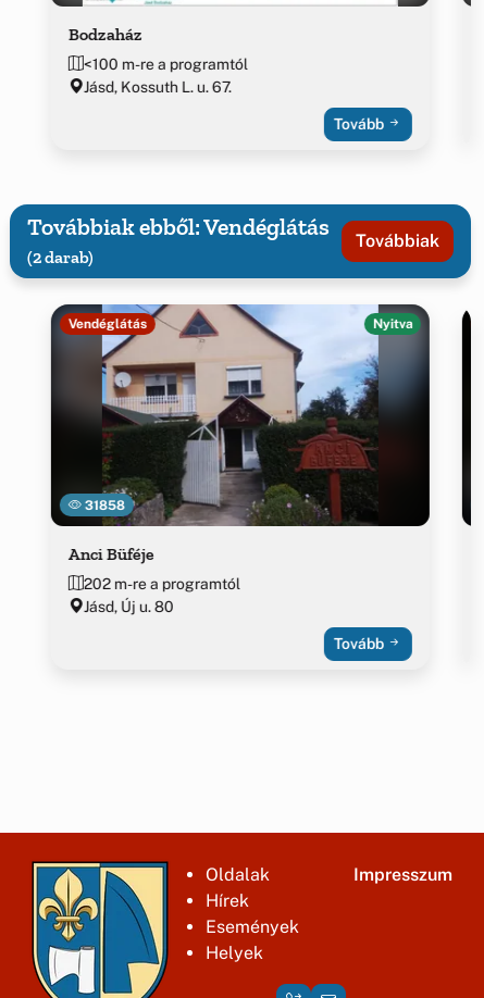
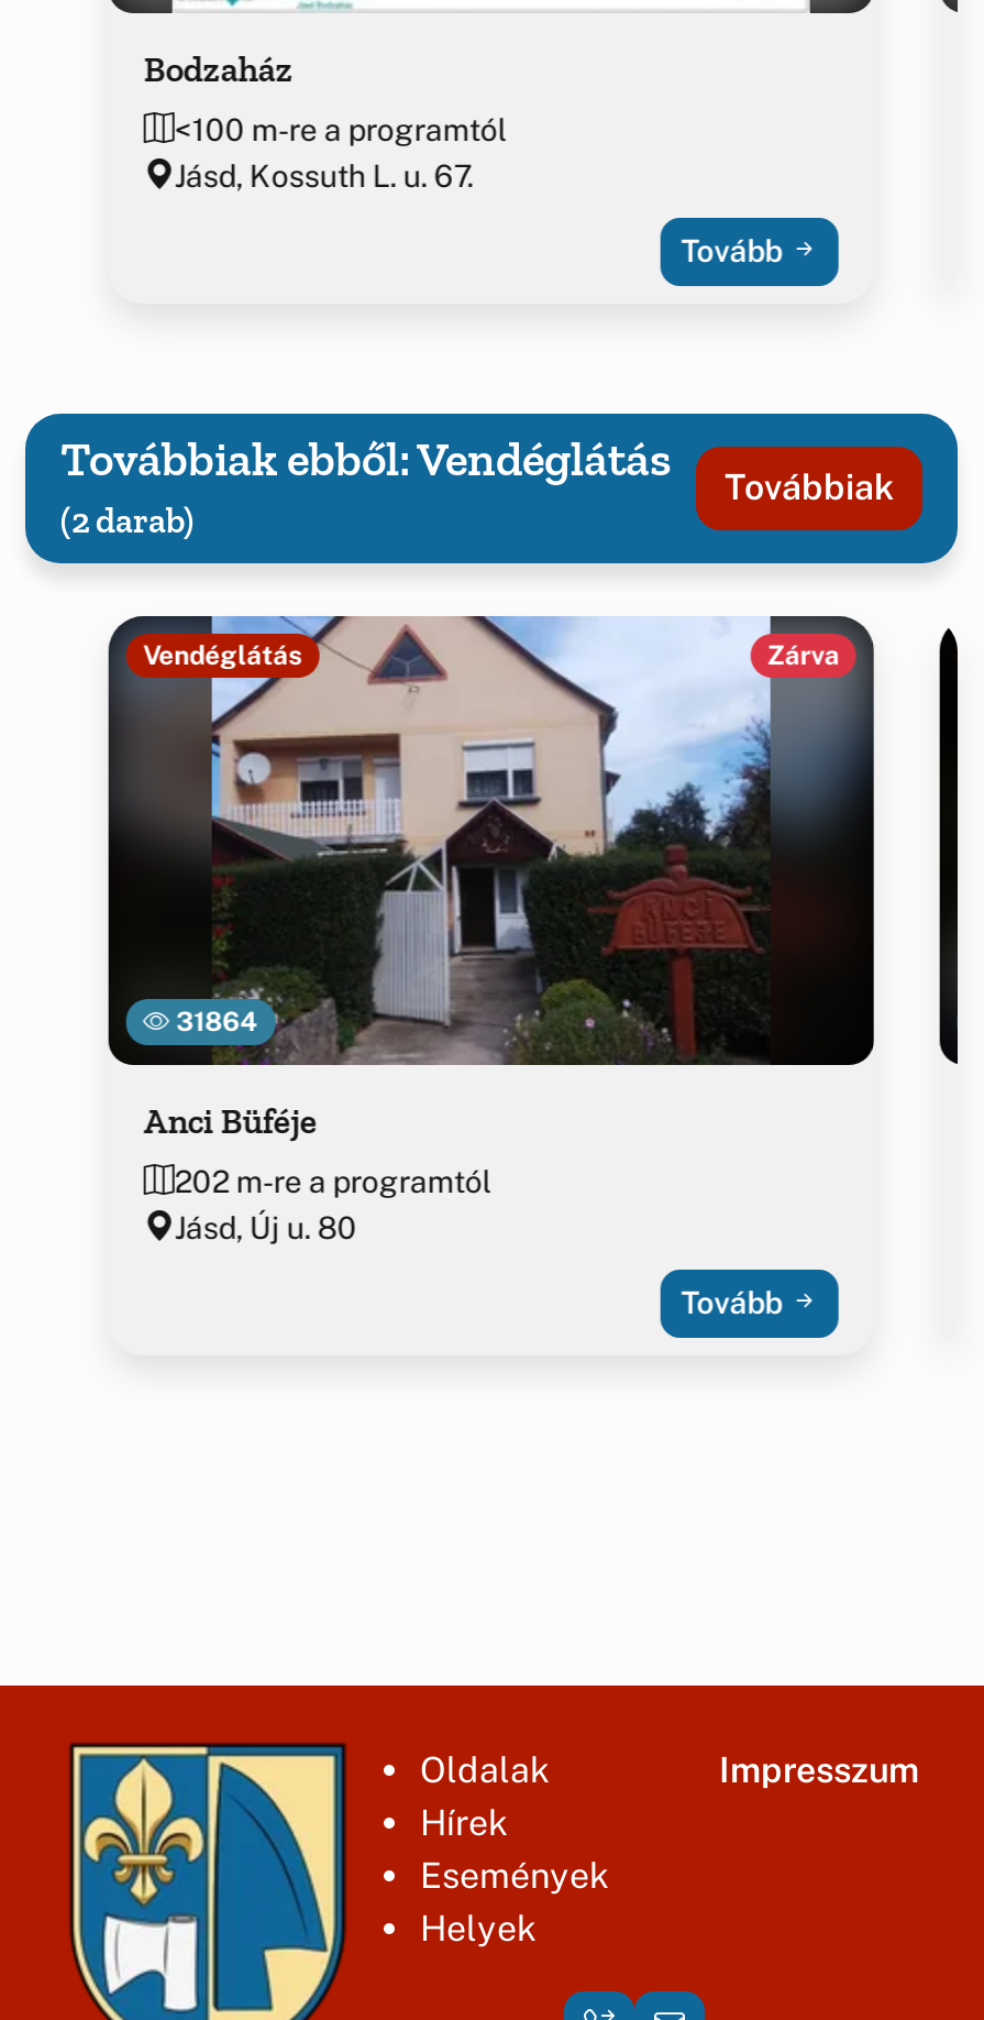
[372,316,413,331] Nyitva -> [767,640,840,671] Zárva
[81,497,125,513] 31858 -> [170,1007,257,1038] 31864

